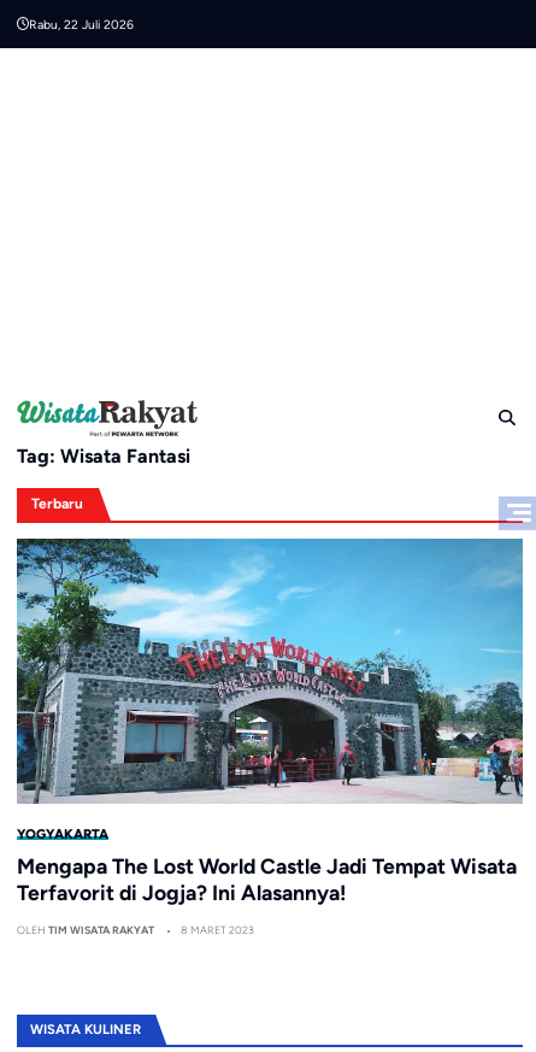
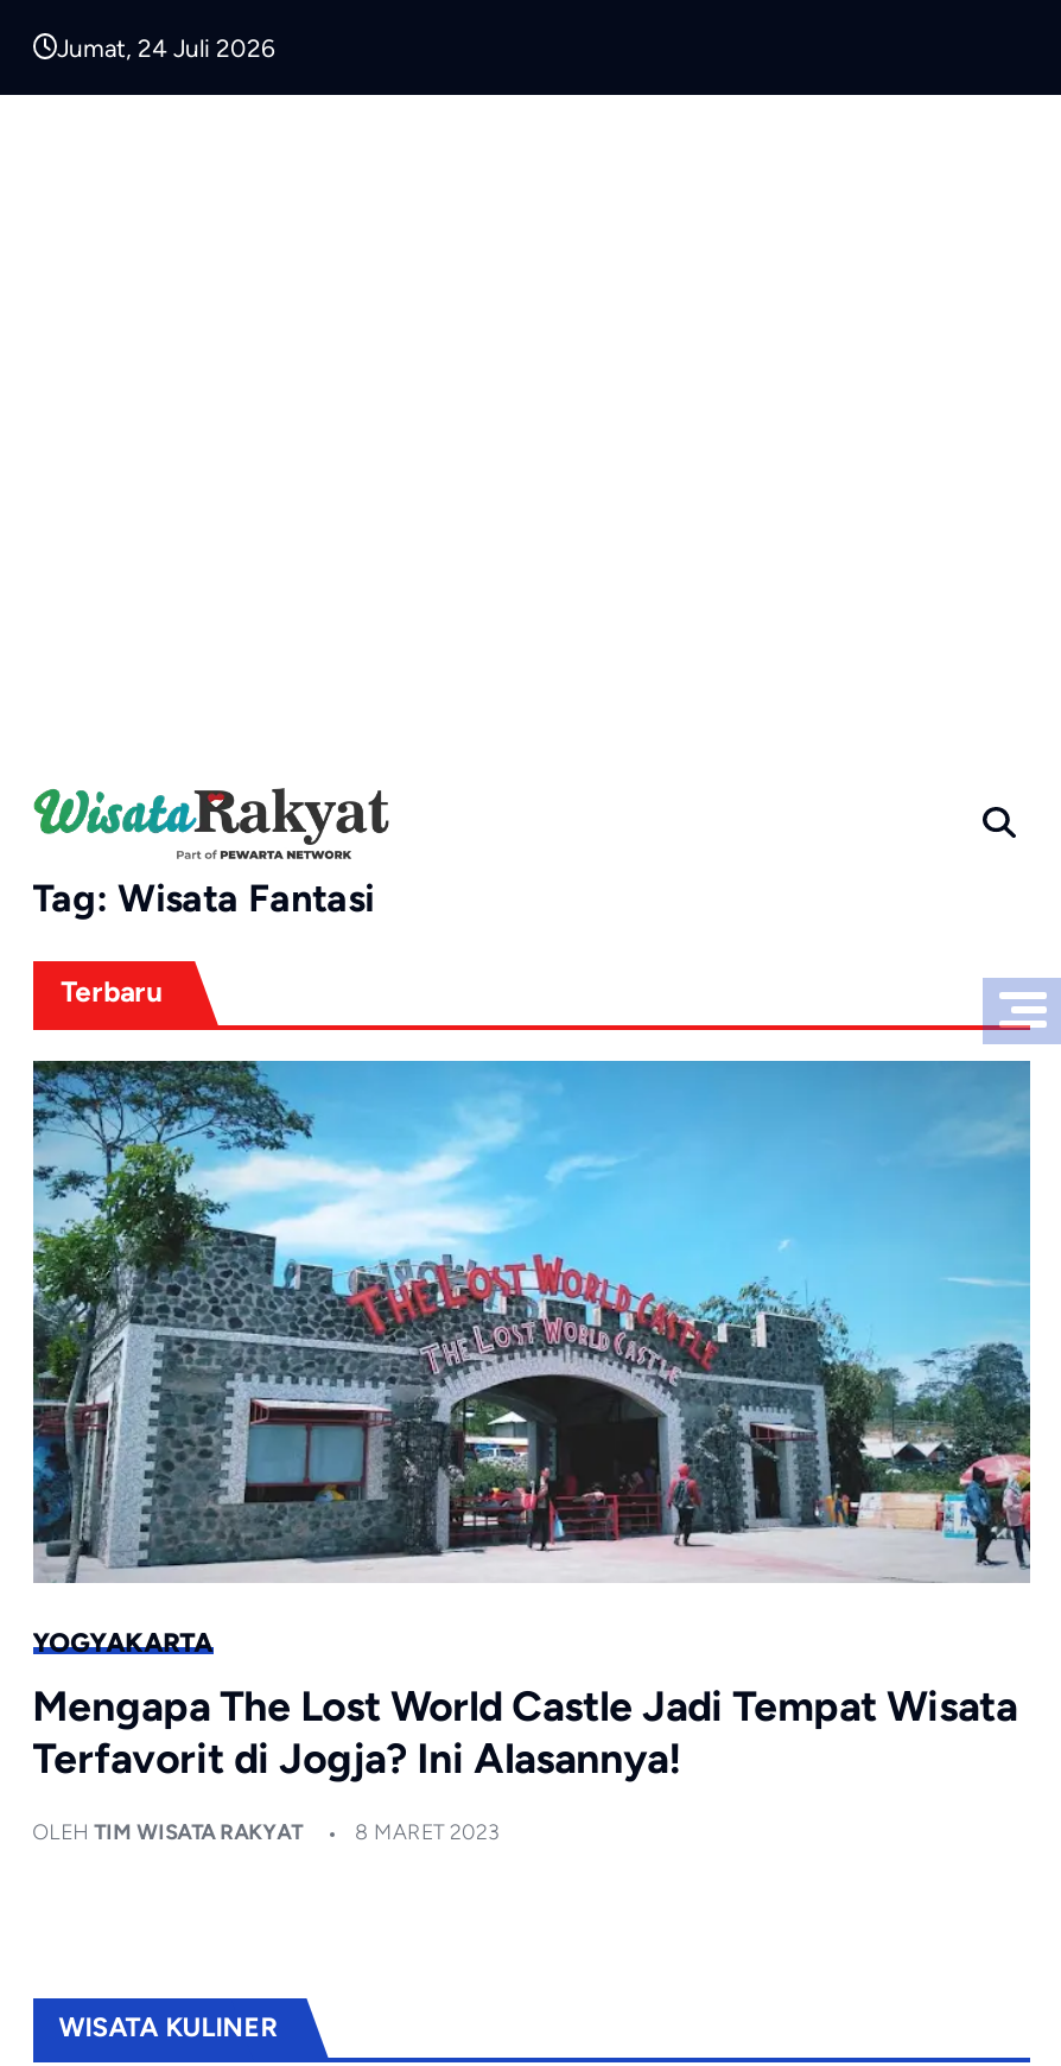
[29,16,134,32] Rabu, 22 Juli 2026 -> [57,32,275,63] Jumat, 24 Juli 2026

